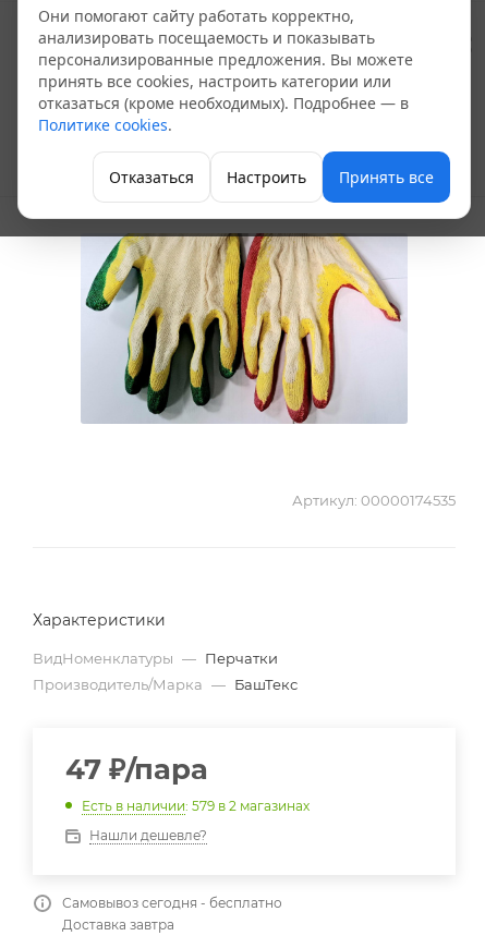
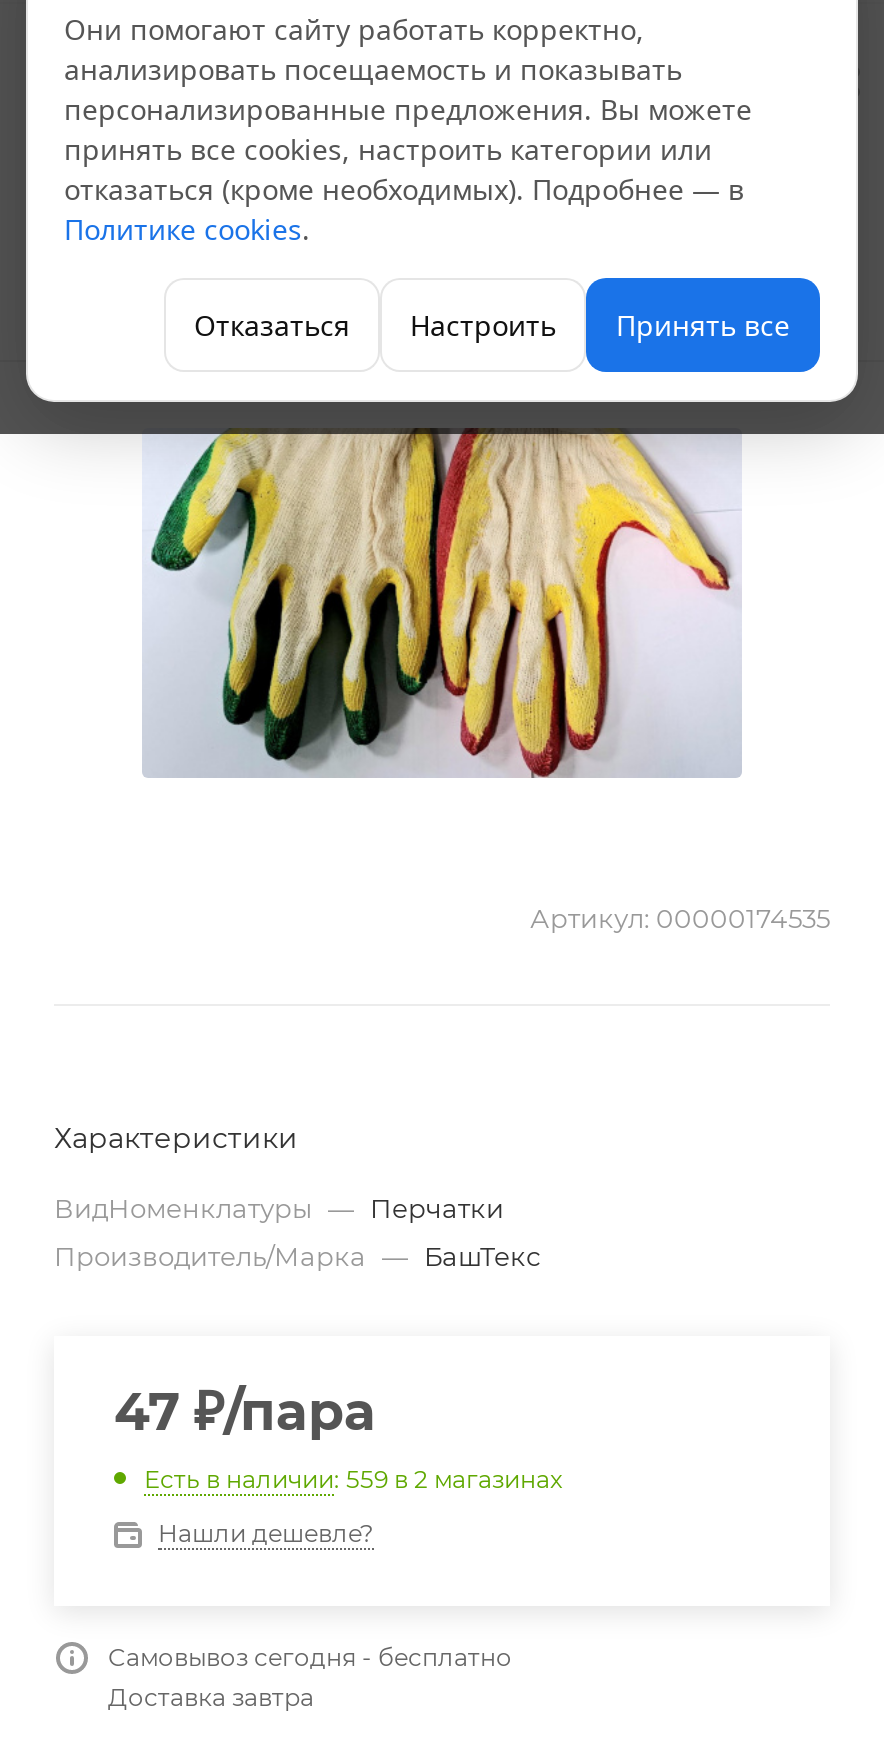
[82,798,310,814] Есть в наличии: 579 в 2 магазинах -> [144,1464,562,1494] Есть в наличии: 559 в 2 магазинах

